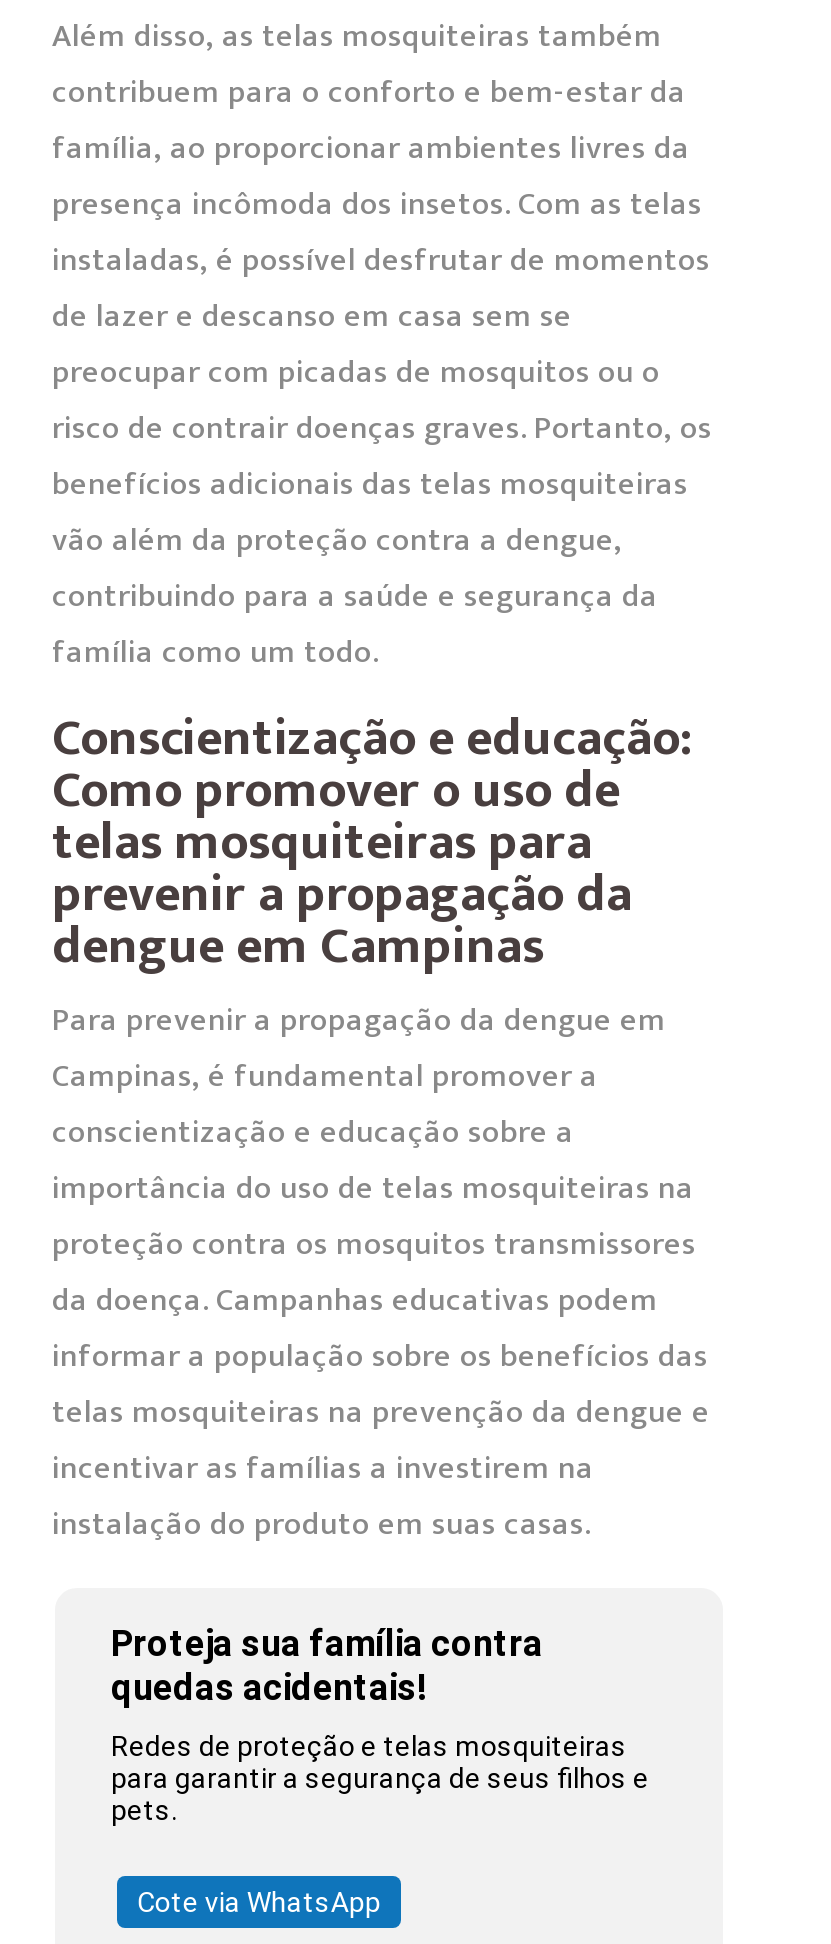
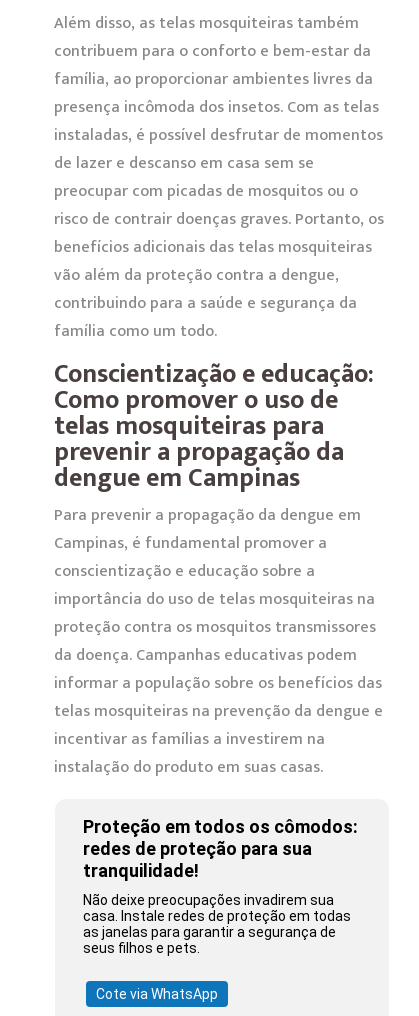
[111,1621,543,1707] Proteja sua família contra | quedas acidentais! -> [83,816,358,881] Proteção em todos os cômodos: | redes de proteção para sua | tranquilidade!
[111,1729,649,1825] Redes de proteção e telas mosquiteiras | para garantir a segurança de seus filhos e | pets. -> [83,892,351,956] Não deixe preocupações invadirem sua | casa. Instale redes de proteção em todas | as janelas para garantir a segurança de | seus filhos e pets.

